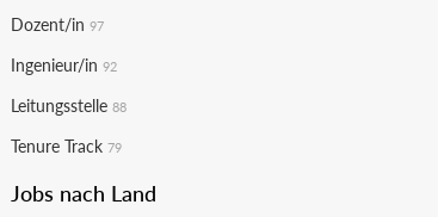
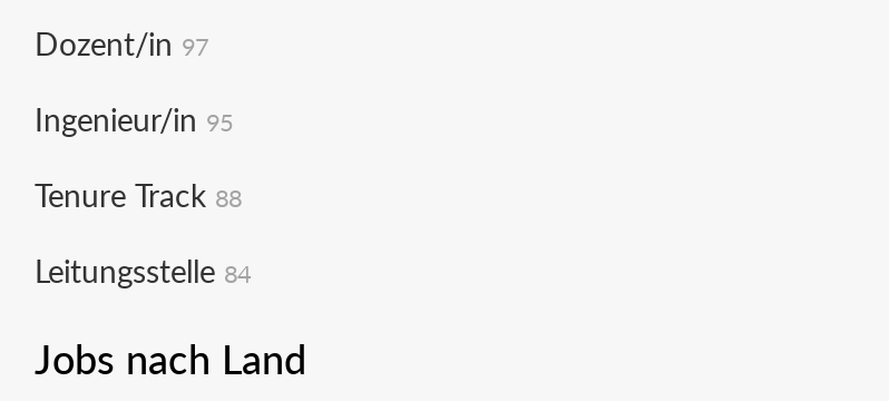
[11,52,117,76] Ingenieur/in 92 -> [35,96,233,140] Ingenieur/in 95
[11,93,127,117] Leitungsstelle 88 -> [35,172,242,216] Tenure Track 88
[11,134,122,157] Tenure Track 79 -> [35,247,251,292] Leitungsstelle 84

